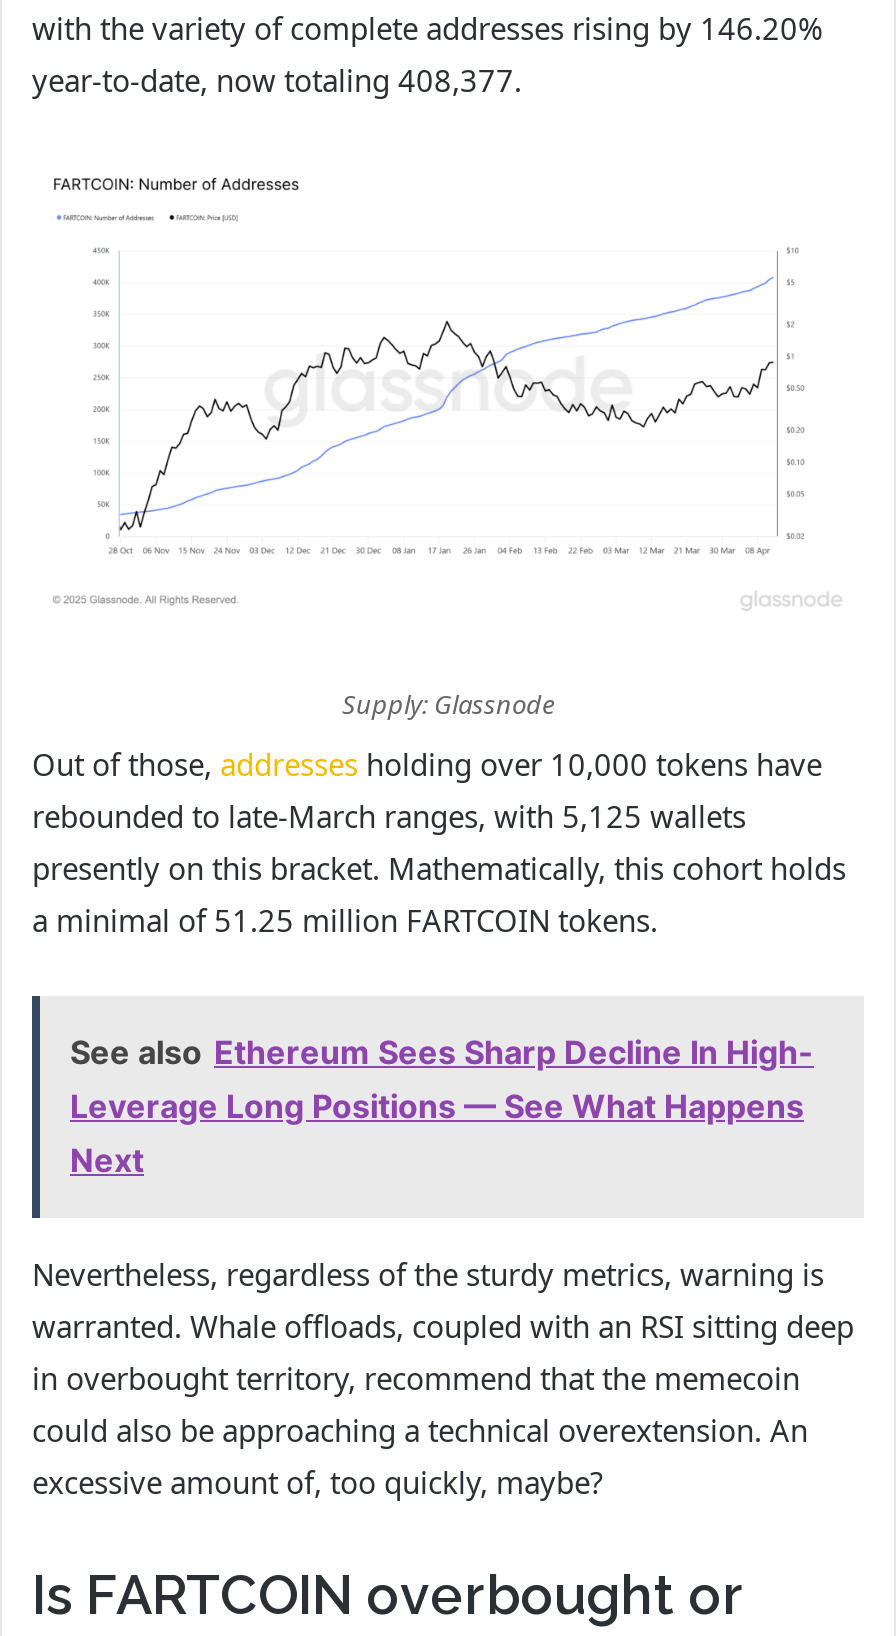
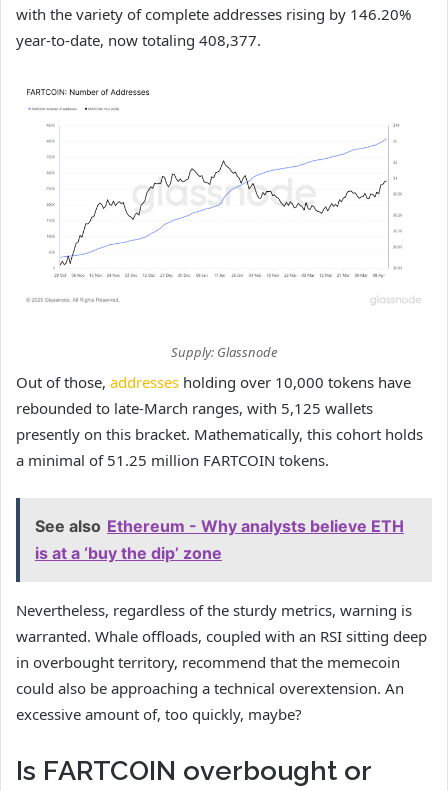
[70,1032,814,1180] See also Ethereum Sees Sharp Decline In High- | Leverage Long Positions — See What Happens | Next -> [35,516,404,563] See also Ethereum - Why analysts believe ETH | is at a ‘buy the dip’ zone

